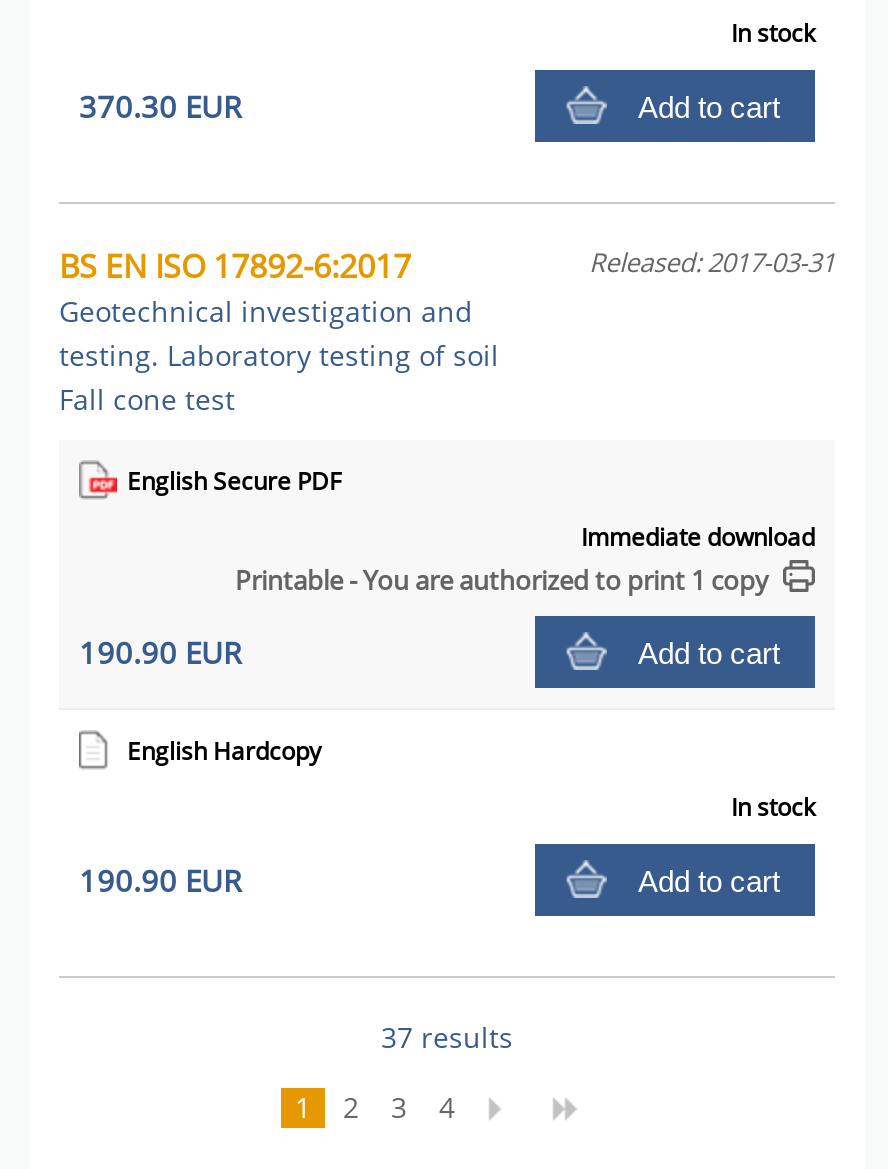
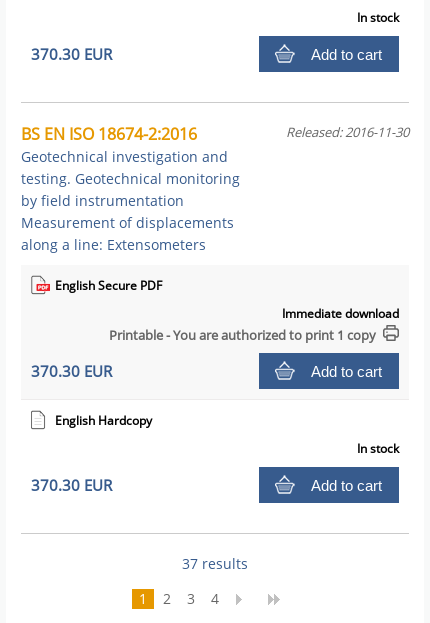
[59,244,411,288] BS EN ISO 17892-6:2017 -> [21,123,197,145] BS EN ISO 18674-2:2016
[589,244,835,280] Released: 2017-03-31 -> [286,123,409,141] Released: 2016-11-30
[59,336,499,418] testing. Laboratory testing of soil | Fall cone test -> [21,169,240,254] testing. Geotechnical monitoring | by field instrumentation | Measurement of displacements | along a line: Extensometers
[79,632,241,672] 190.90 EUR -> [31,361,112,381] 370.30 EUR
[79,860,241,900] 190.90 EUR -> [31,475,112,495] 370.30 EUR

